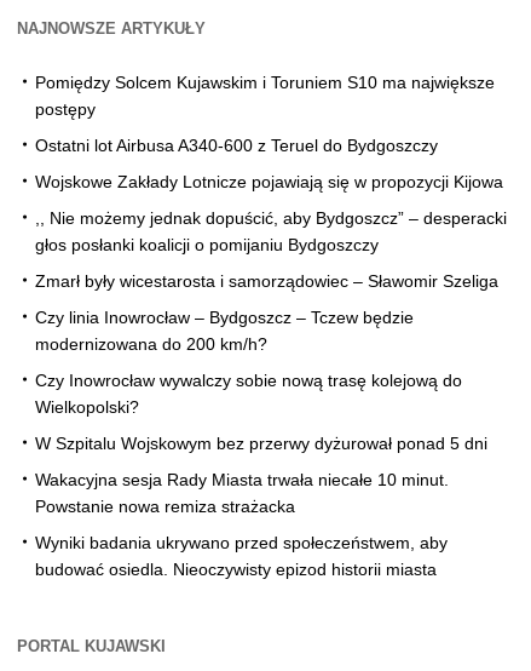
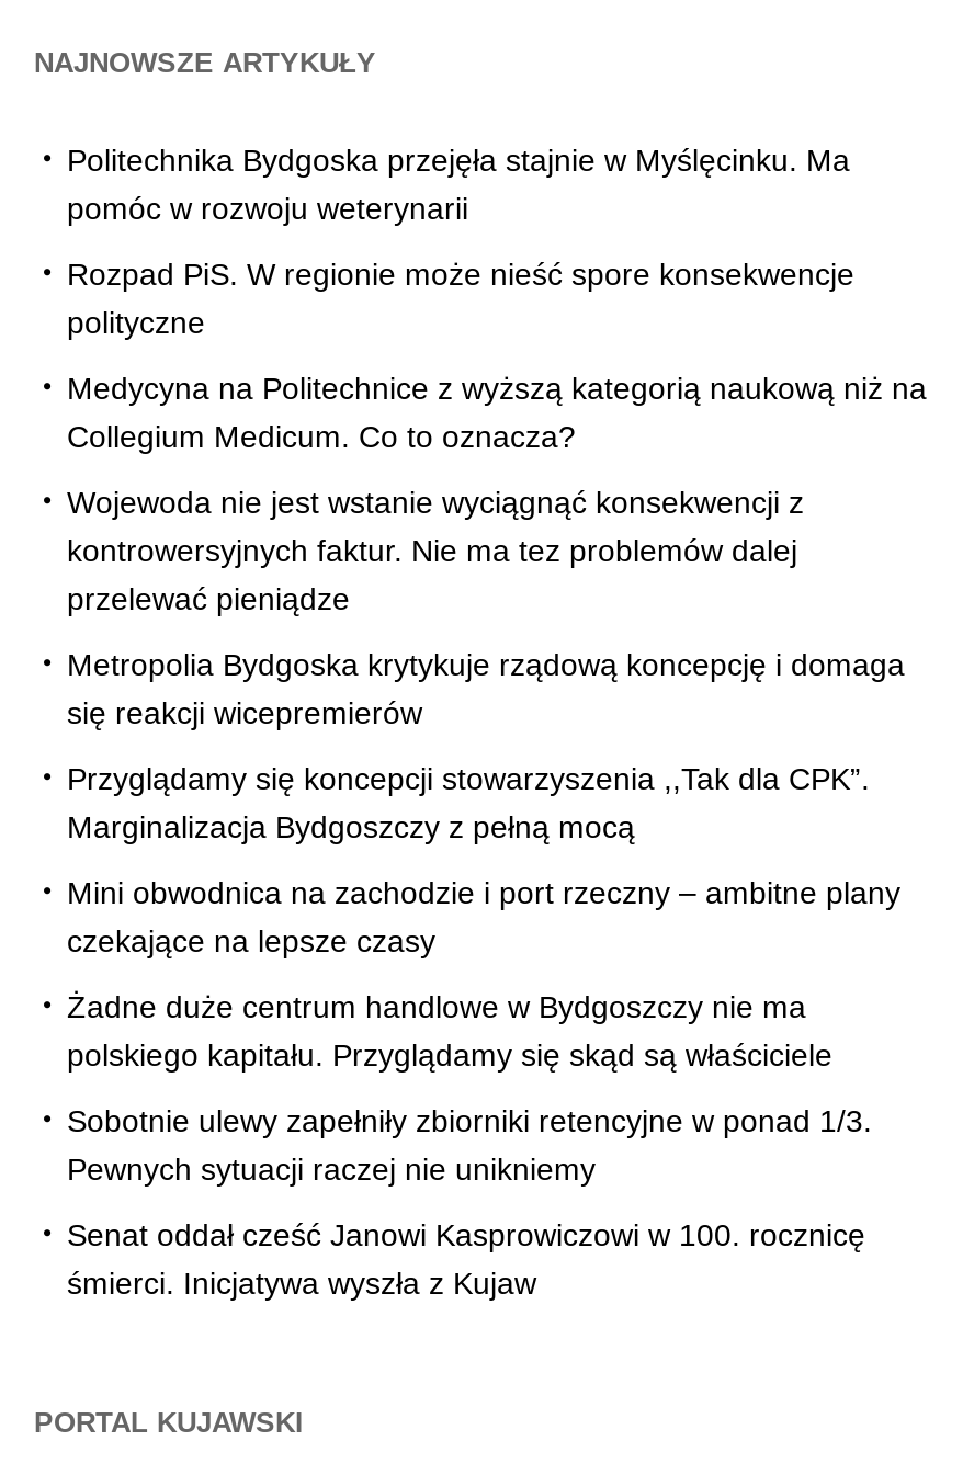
[35,72,495,118] Pomiędzy Solcem Kujawskim i Toruniem S10 ma największe | postępy -> [67,142,850,225] Politechnika Bydgoska przejęła stajnie w Myślęcinku. Ma | pomóc w rozwoju weterynarii
[35,135,438,155] Ostatni lot Airbusa A340-600 z Teruel do Bydgoszczy -> [67,256,854,339] Rozpad PiS. W regionie może nieść spore konsekwencje | polityczne
[35,172,503,191] Wojskowe Zakłady Lotnicze pojawiają się w propozycji Kijowa -> [67,370,927,453] Medycyna na Politechnice z wyższą kategorią naukową niż na | Collegium Medicum. Co to oznacza?
[35,208,507,254] ,, Nie możemy jednak dopuścić, aby Bydgoszcz” – desperacki | głos posłanki koalicji o pomijaniu Bydgoszczy -> [67,484,804,615] Wojewoda nie jest wstanie wyciągnąć konsekwencji z | kontrowersyjnych faktur. Nie ma tez problemów dalej | przelewać pieniądze
[35,271,498,290] Zmarł były wicestarosta i samorządowiec – Sławomir Szeliga -> [67,646,905,729] Metropolia Bydgoska krytykuje rządową koncepcję i domaga | się reakcji wicepremierów
[35,307,414,353] Czy linia Inowrocław – Bydgoszcz – Tczew będzie | modernizowana do 200 km/h? -> [67,760,870,844] Przyglądamy się koncepcji stowarzyszenia ,,Tak dla CPK”. | Marginalizacja Bydgoszczy z pełną mocą
[35,370,462,416] Czy Inowrocław wywalczy sobie nową trasę kolejową do | Wielkopolski? -> [67,874,900,958] Mini obwodnica na zachodzie i port rzeczny – ambitne plany | czekające na lepsze czasy
[35,433,487,453] W Szpitalu Wojskowym bez przerwy dyżurował ponad 5 dni -> [67,988,832,1072] Żadne duże centrum handlowe w Bydgoszczy nie ma | polskiego kapitału. Przyglądamy się skąd są właściciele
[35,469,449,515] Wakacyjna sesja Rady Miasta trwała niecałe 10 minut. | Powstanie nowa remiza strażacka -> [67,1102,872,1186] Sobotnie ulewy zapełniły zbiorniki retencyjne w ponad 1/3. | Pewnych sytuacji raczej nie unikniemy
[35,532,448,578] Wyniki badania ukrywano przed społeczeństwem, aby | budować osiedla. Nieoczywisty epizod historii miasta -> [67,1216,865,1300] Senat oddał cześć Janowi Kasprowiczowi w 100. rocznicę | śmierci. Inicjatywa wyszła z Kujaw

